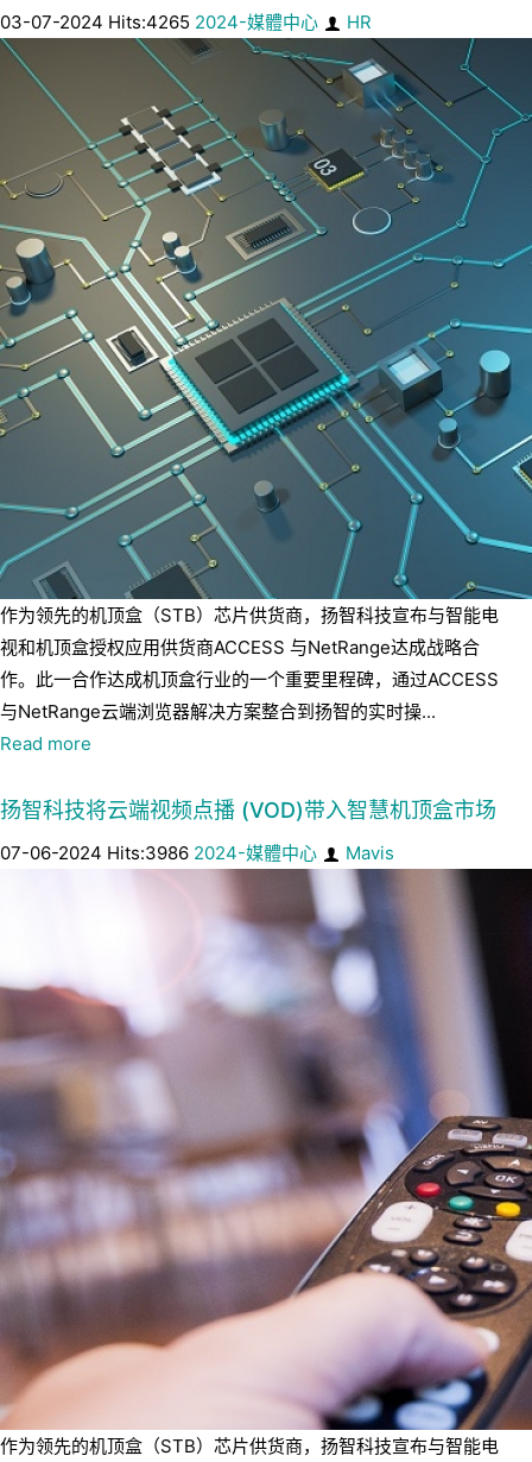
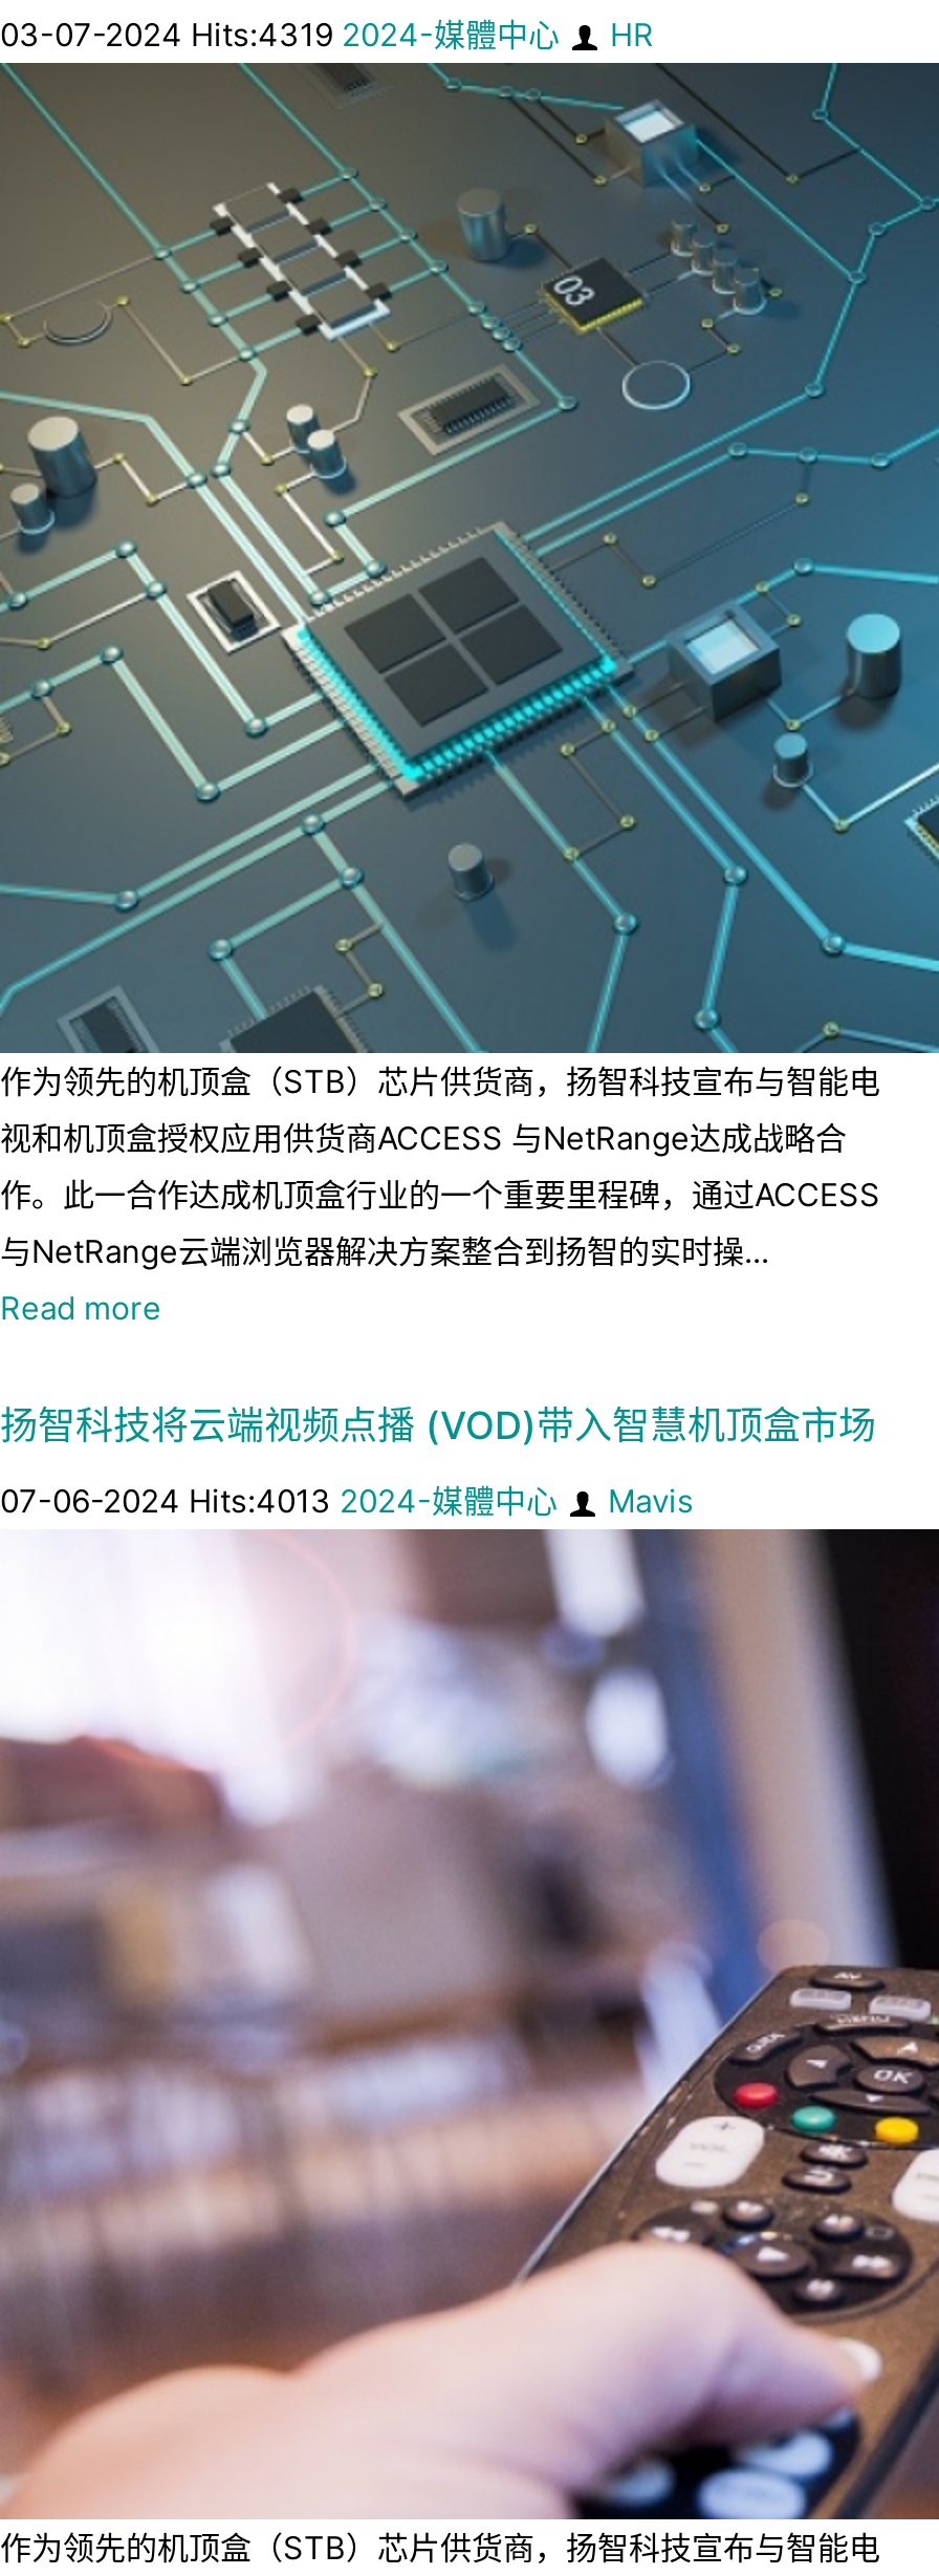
[0,11,318,33] 03-07-2024 Hits:4265 2024-媒體中心 -> [0,15,560,55] 03-07-2024 Hits:4319 2024-媒體中心
[0,842,317,864] 07-06-2024 Hits:3986 2024-媒體中心 -> [0,1481,558,1521] 07-06-2024 Hits:4013 2024-媒體中心

